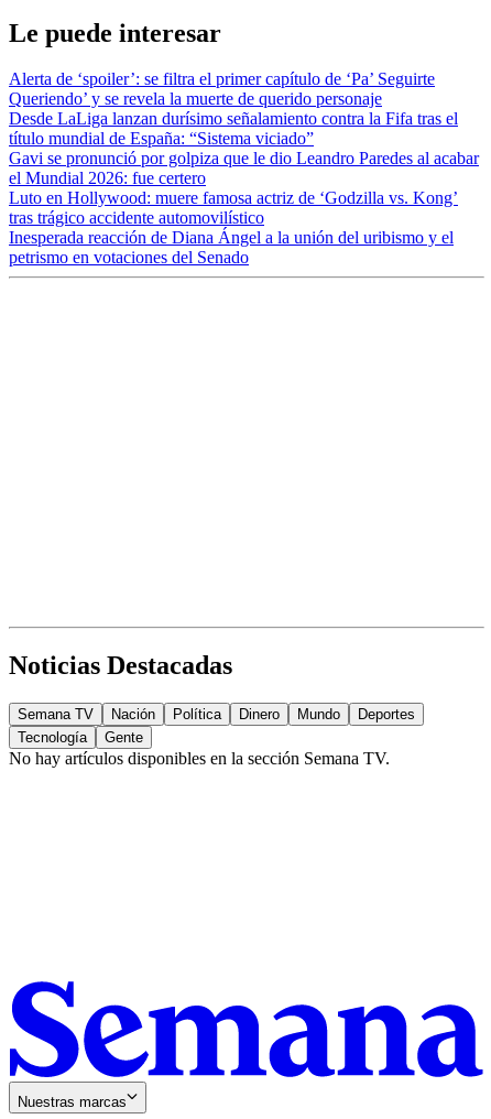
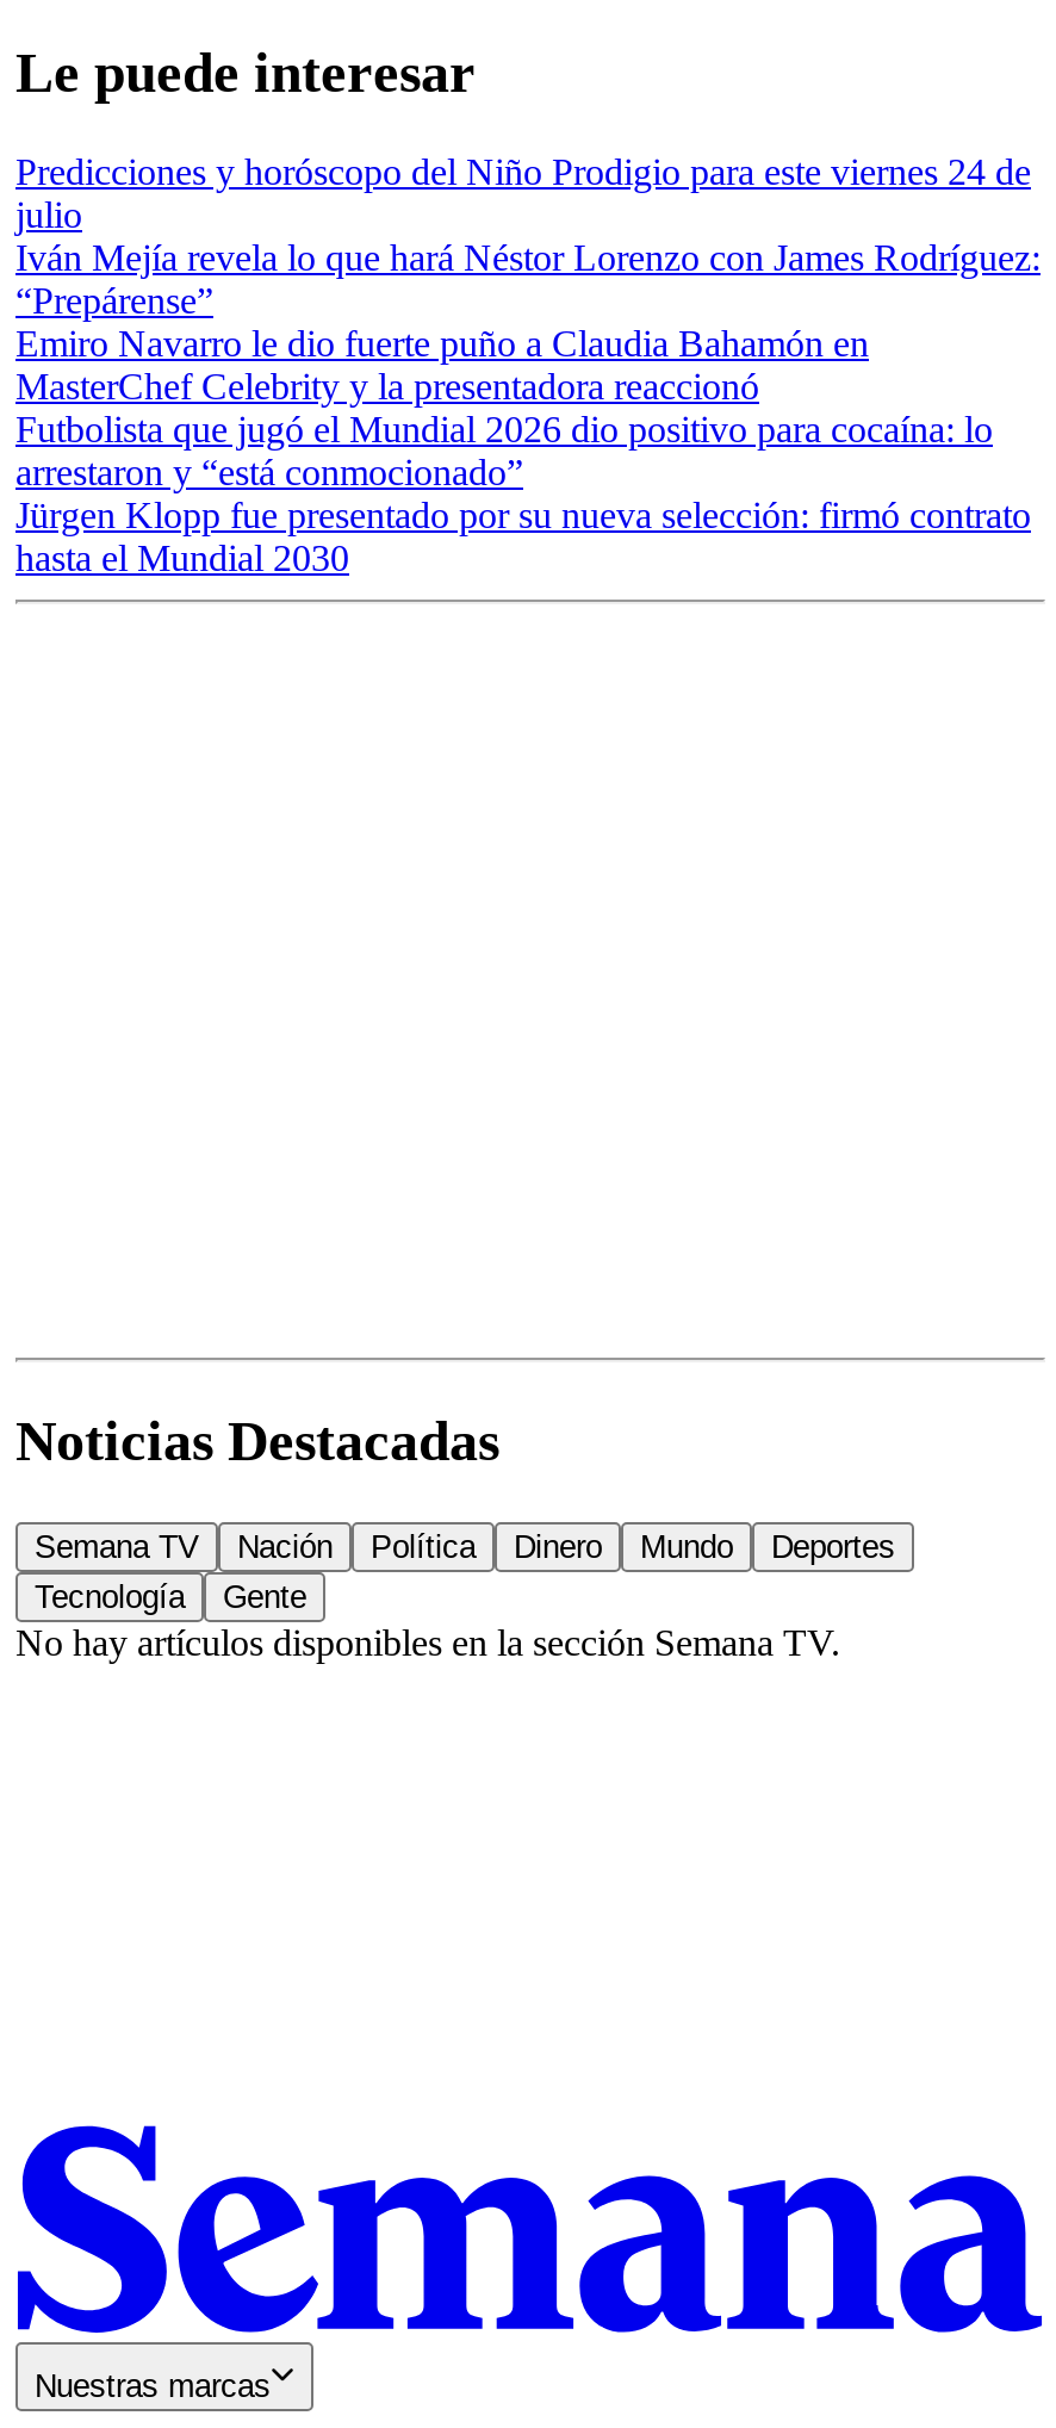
[9,70,479,267] Alerta de ‘spoiler’: se filtra el primer capítulo de ‘Pa’ Seguirte | Queriendo’ y se revela la muerte de querido personaje | Desde LaLiga lanzan durísimo señalamiento contra la Fifa tras el | título mundial de España: “Sistema viciado” | Gavi se pronunció por golpiza que le dio Leandro Paredes al acabar | el Mundial 2026: fue certero | Luto en Hollywood: muere famosa actriz de ‘Godzilla vs. Kong’ | tras trágico accidente automovilístico | Inesperada reacción de Diana Ángel a la unión del uribismo y el | petrismo en votaciones del Senado -> [15,152,1041,579] Predicciones y horóscopo del Niño Prodigio para este viernes 24 de | julio | Iván Mejía revela lo que hará Néstor Lorenzo con James Rodríguez: | “Prepárense” | Emiro Navarro le dio fuerte puño a Claudia Bahamón en | MasterChef Celebrity y la presentadora reaccionó | Futbolista que jugó el Mundial 2026 dio positivo para cocaína: lo | arrestaron y “está conmocionado” | Jürgen Klopp fue presentado por su nueva selección: firmó contrato | hasta el Mundial 2030

